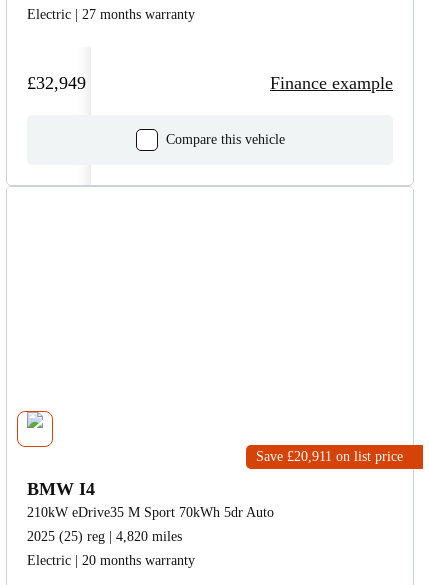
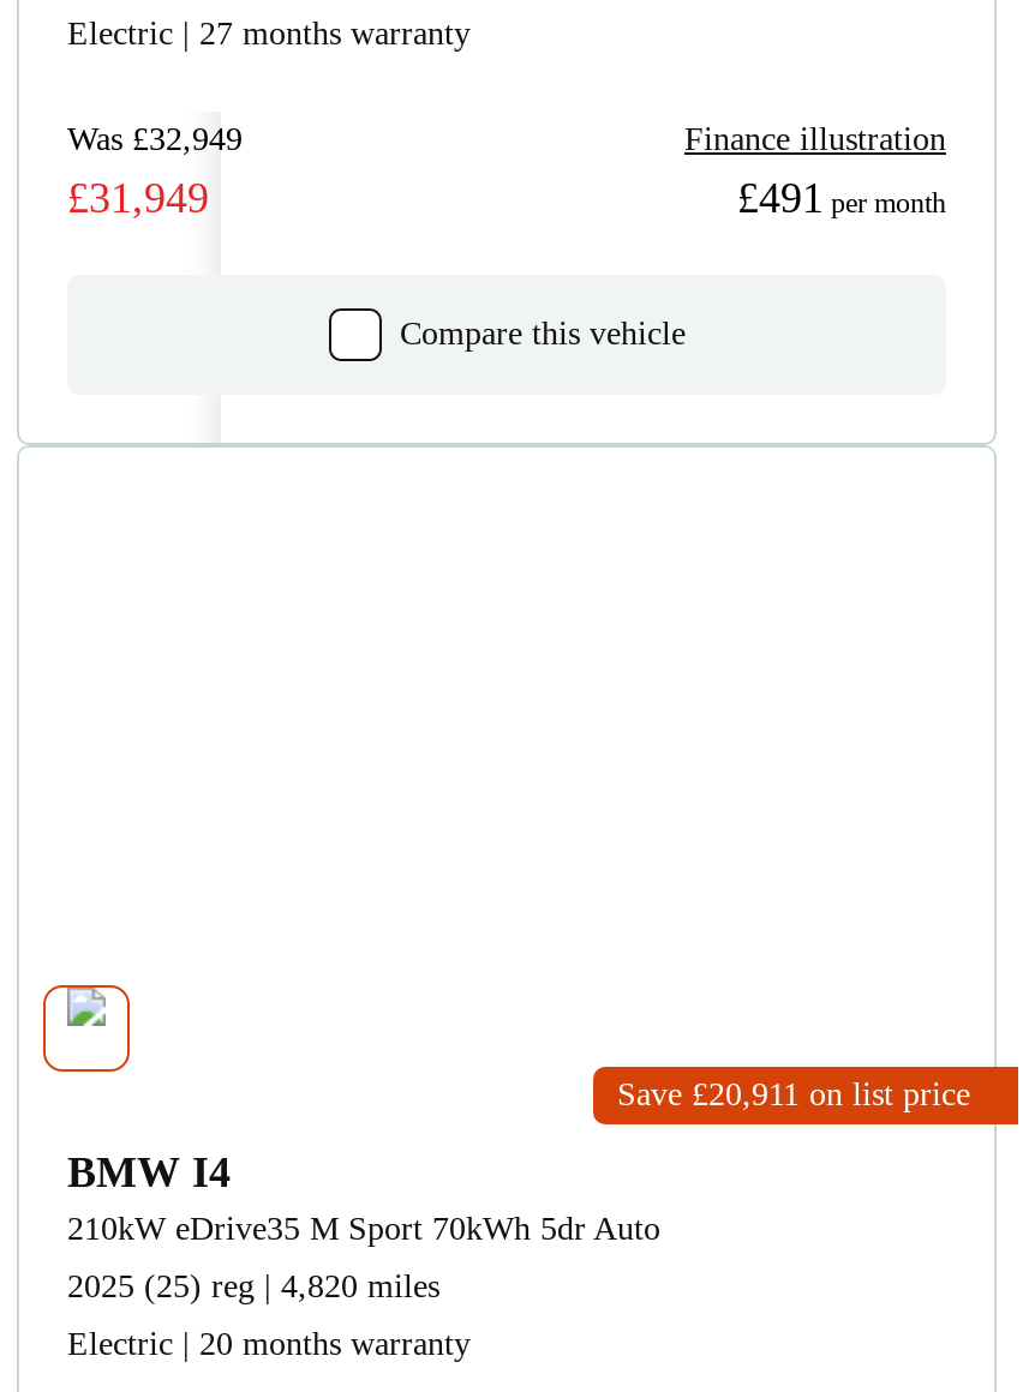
[27,73,393,93] £32,949 | Finance example -> [67,121,946,222] Was £32,949 | Finance illustration | £31,949 | £491 per month

